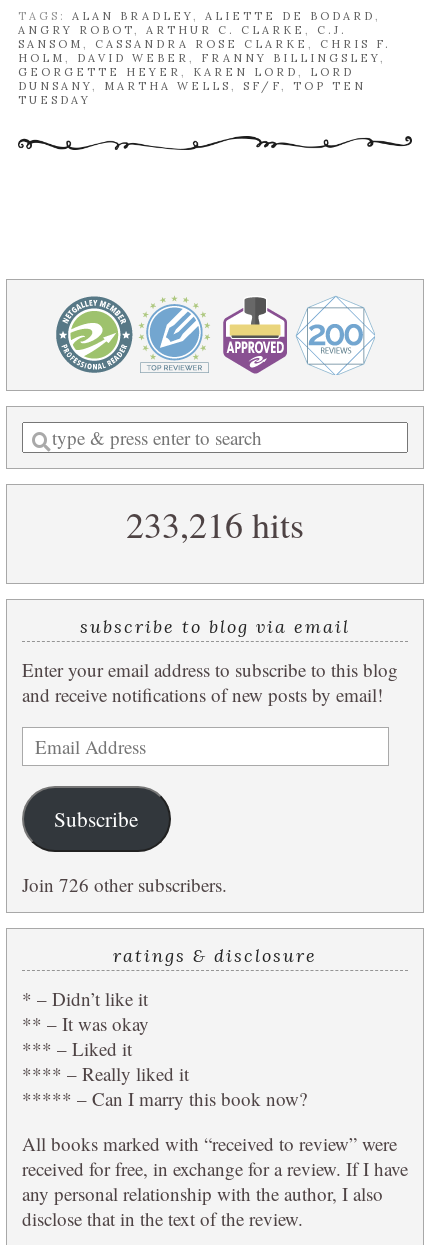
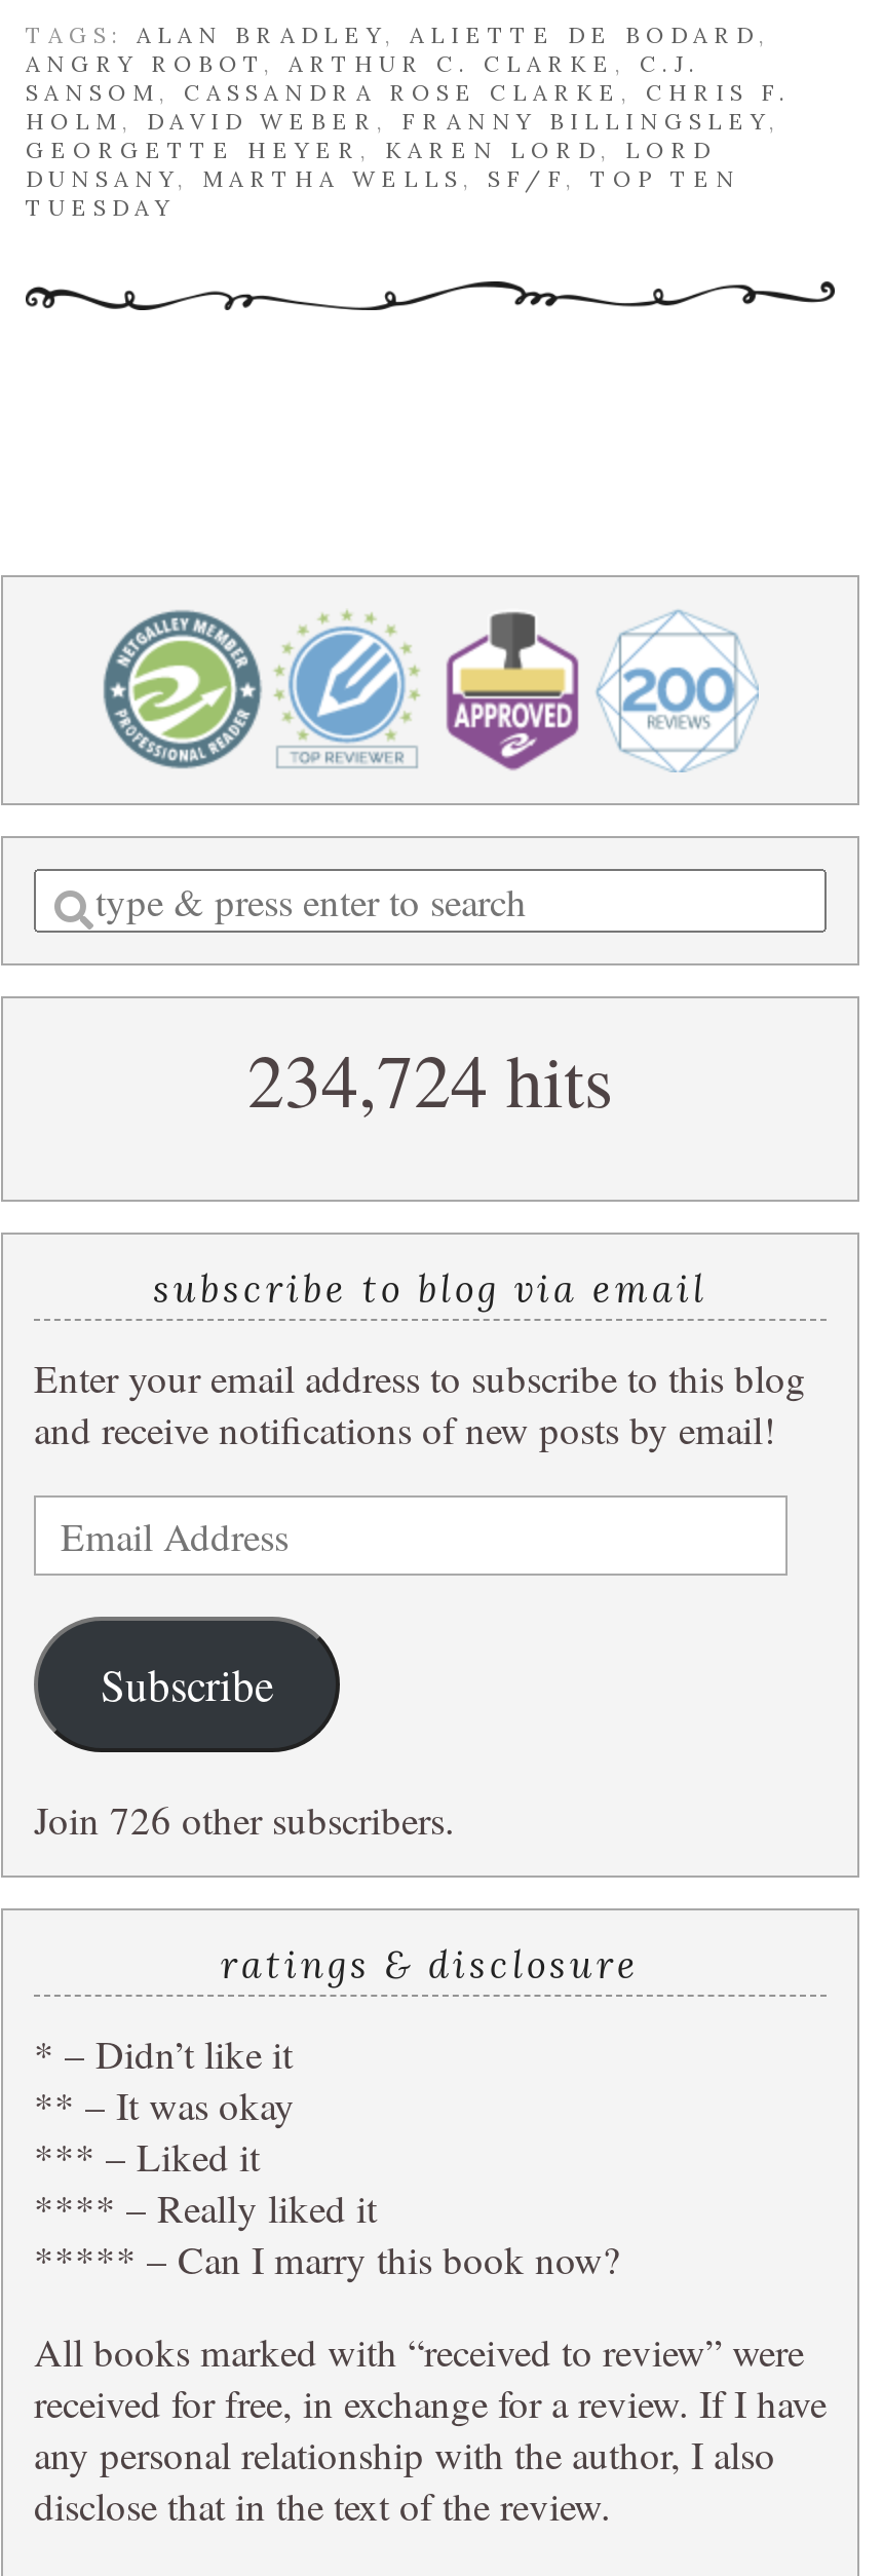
[126,500,304,548] 233,216 hits -> [247,1029,613,1128] 234,724 hits

